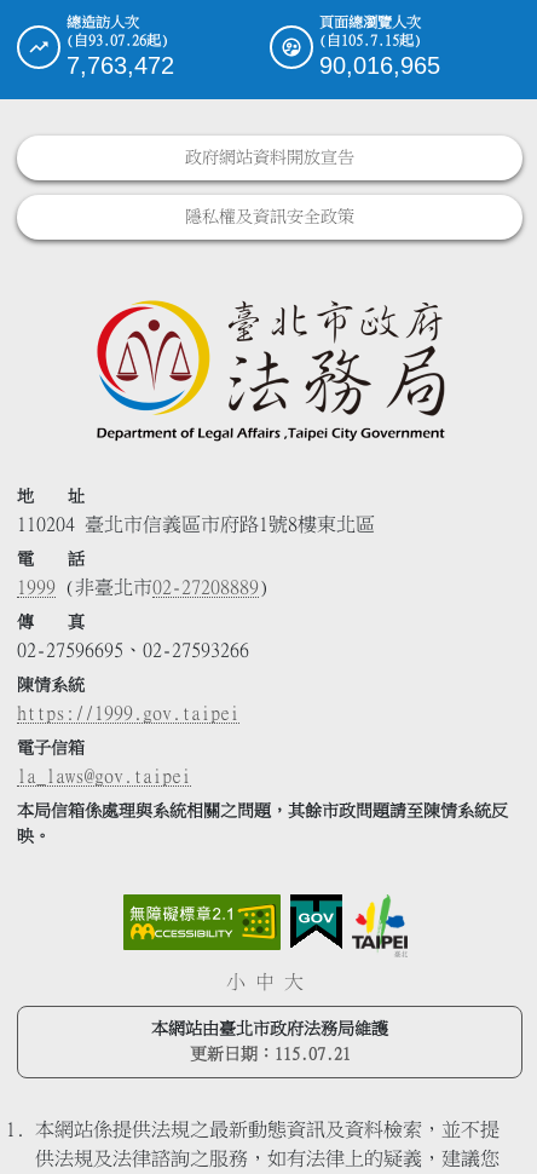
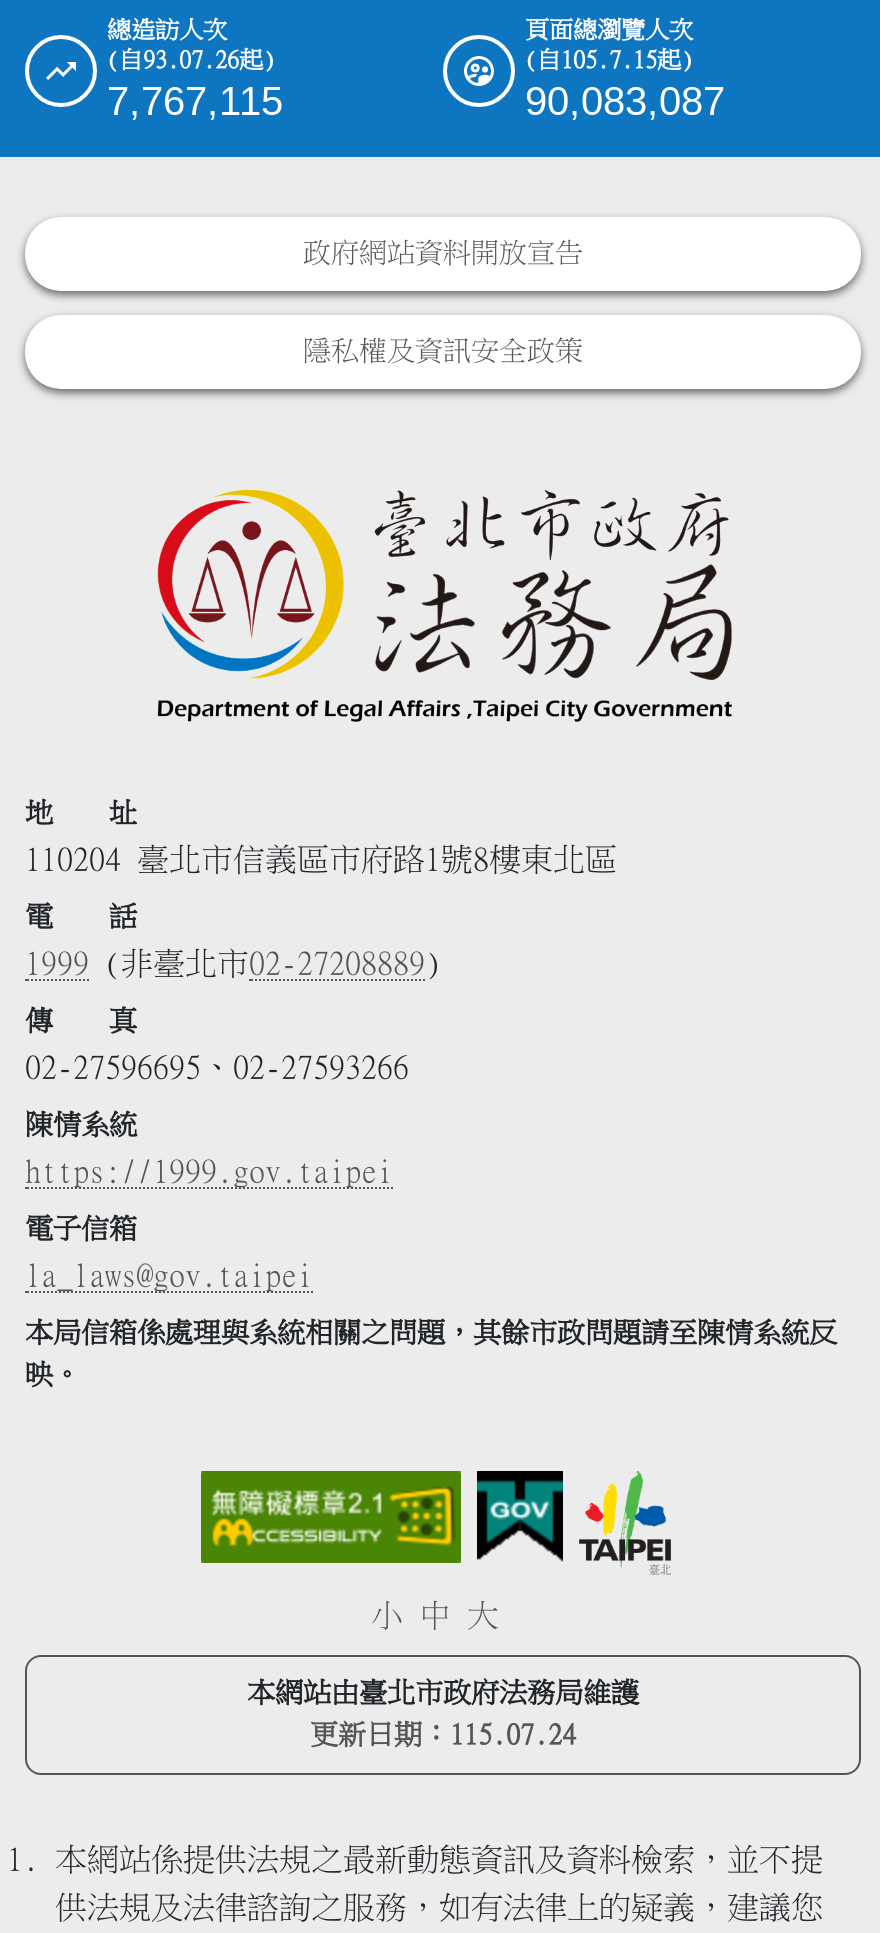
[67,52,174,78] 7,763,472 -> [107,79,283,123] 7,767,115
[319,52,440,78] 90,016,965 -> [525,79,725,123] 90,083,087
[189,1046,350,1063] 更新日期：115.07.21 -> [310,1721,576,1749] 更新日期：115.07.24

